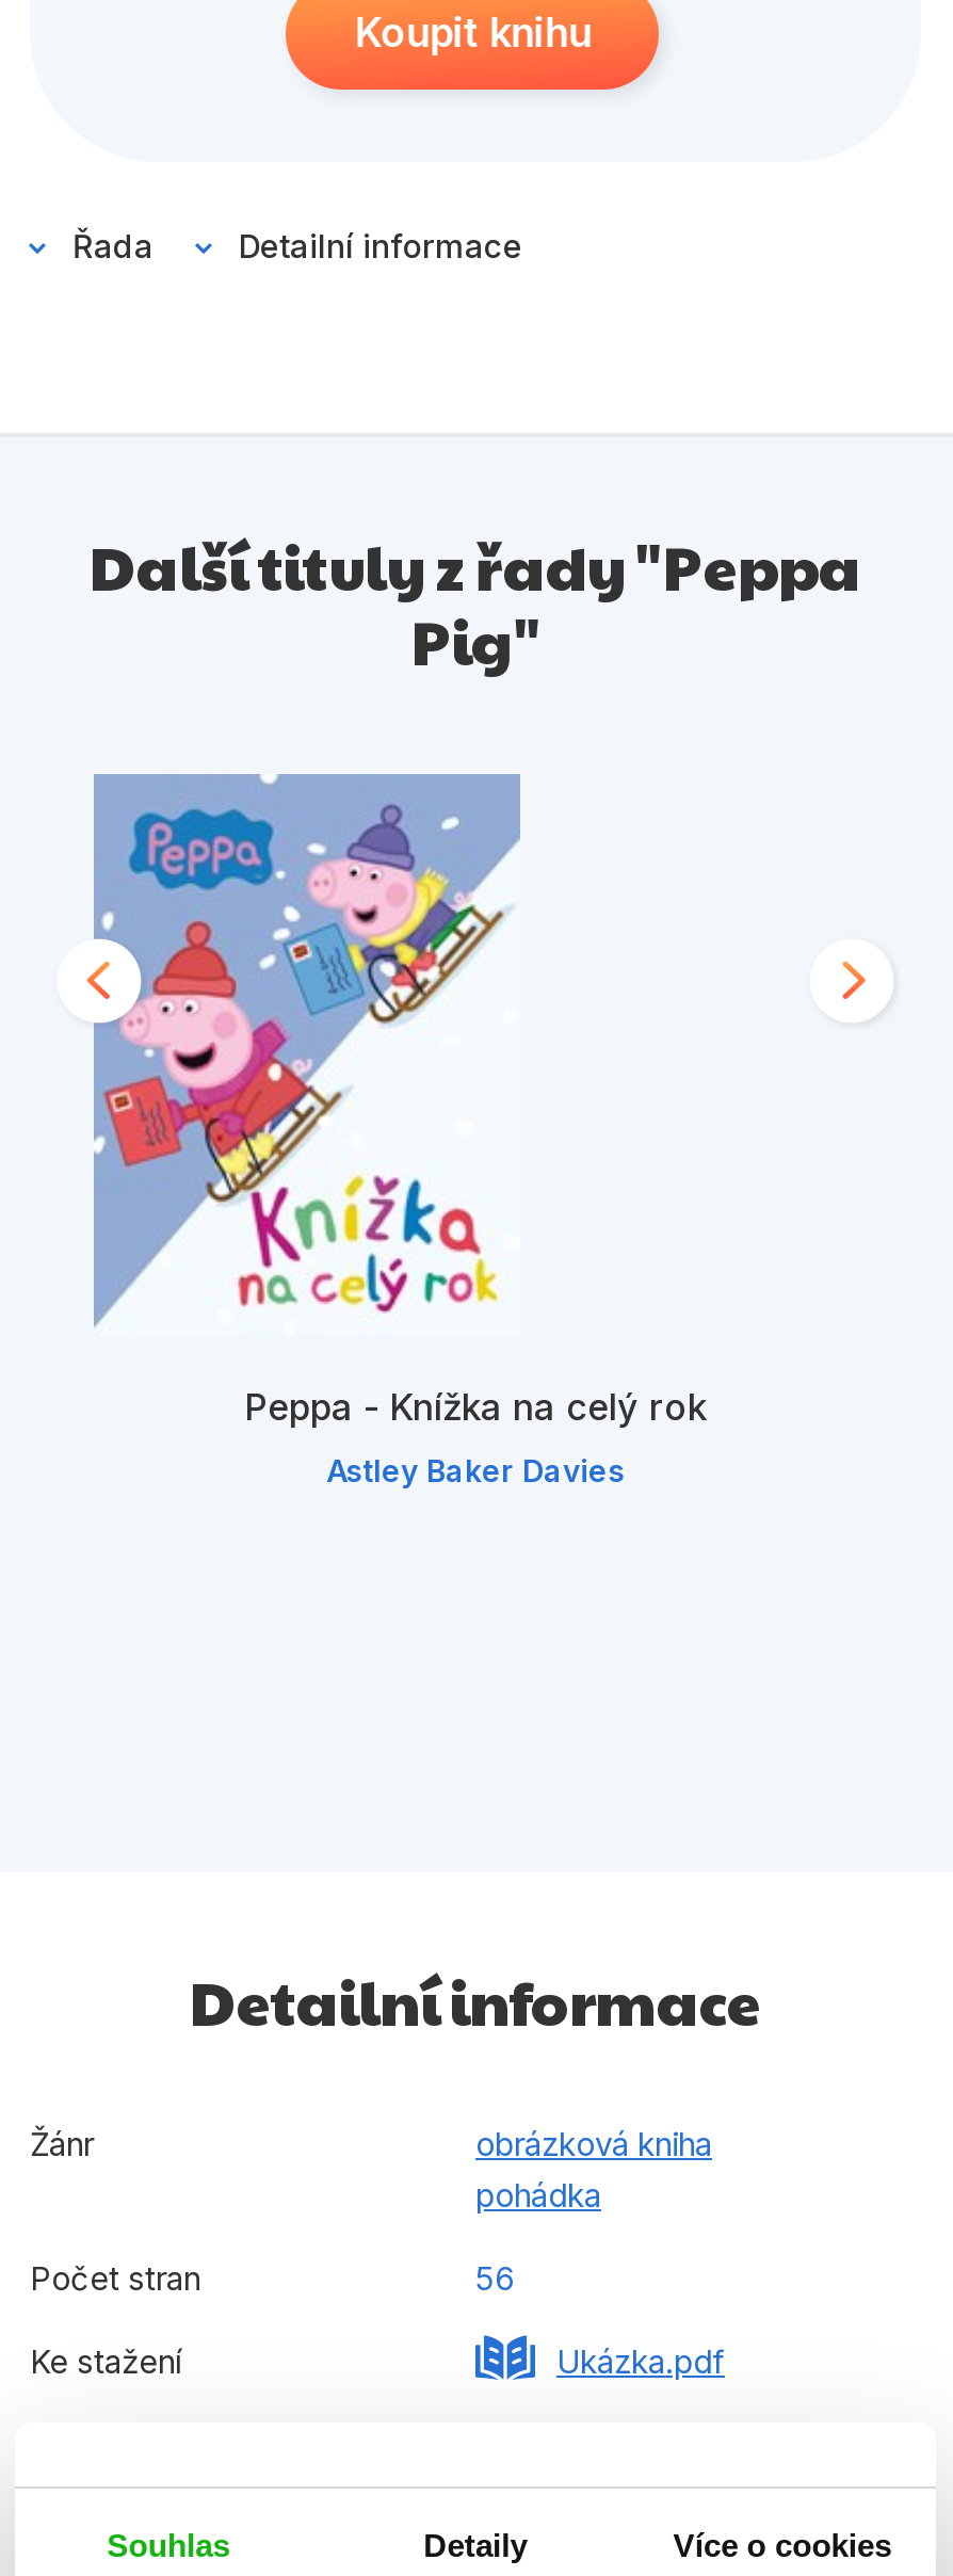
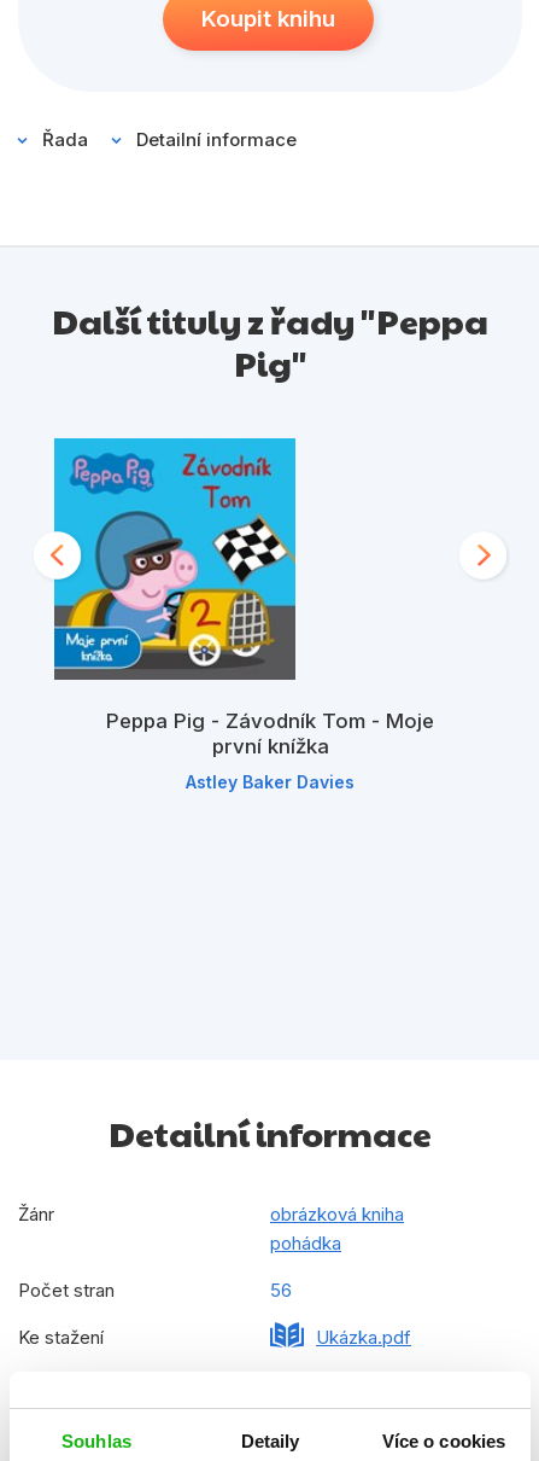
[92,774,707,1429] [image] | Peppa - Knížka na celý rok -> [53,437,434,758] [image] | Peppa Pig - Závodník Tom - Moje | první knížka
moved [326,1453,625,1489] -> [186,771,355,792]: Astley Baker Davies

